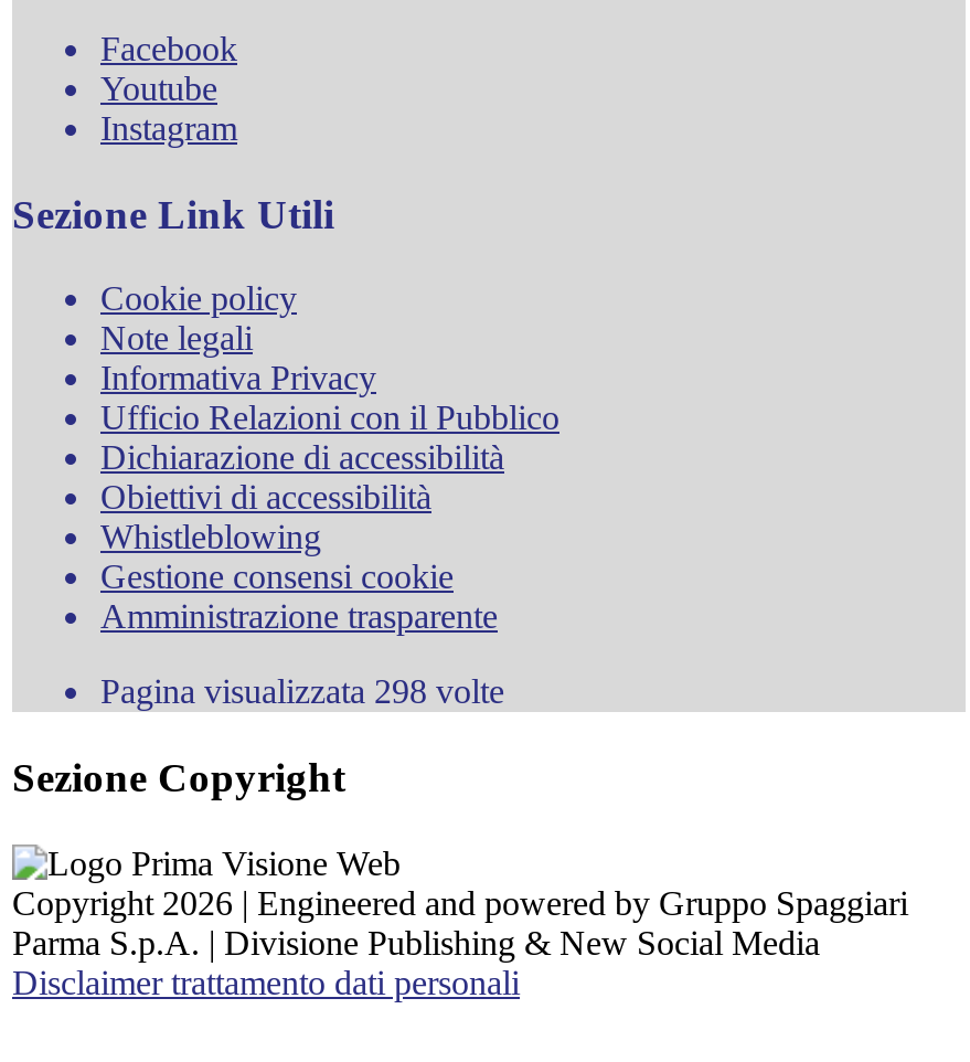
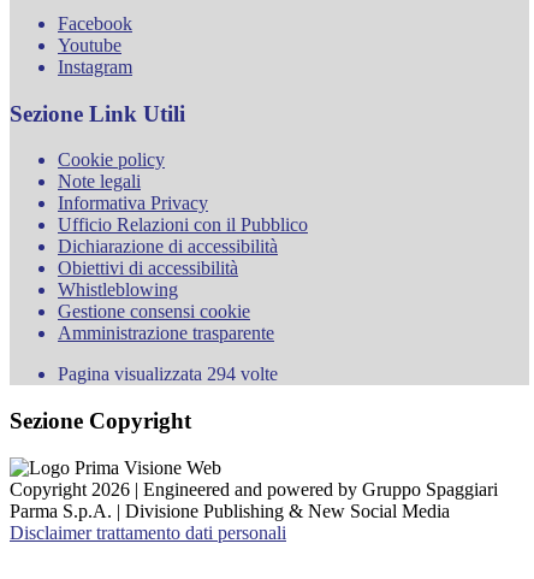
[100,673,504,711] Pagina visualizzata 298 volte -> [58,364,278,384] Pagina visualizzata 294 volte

